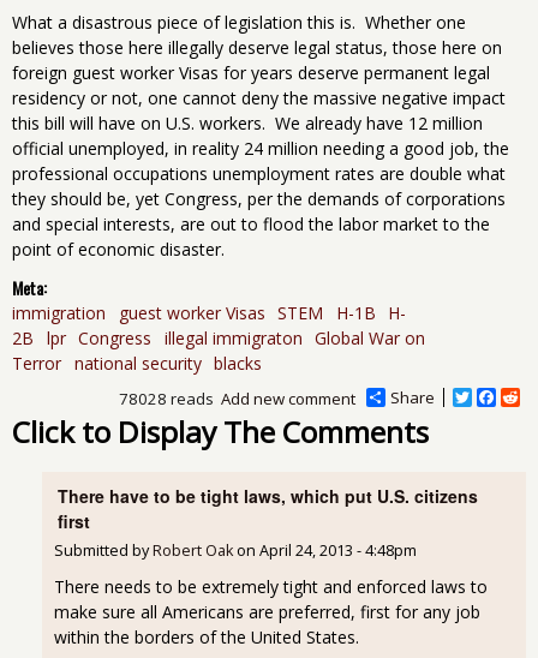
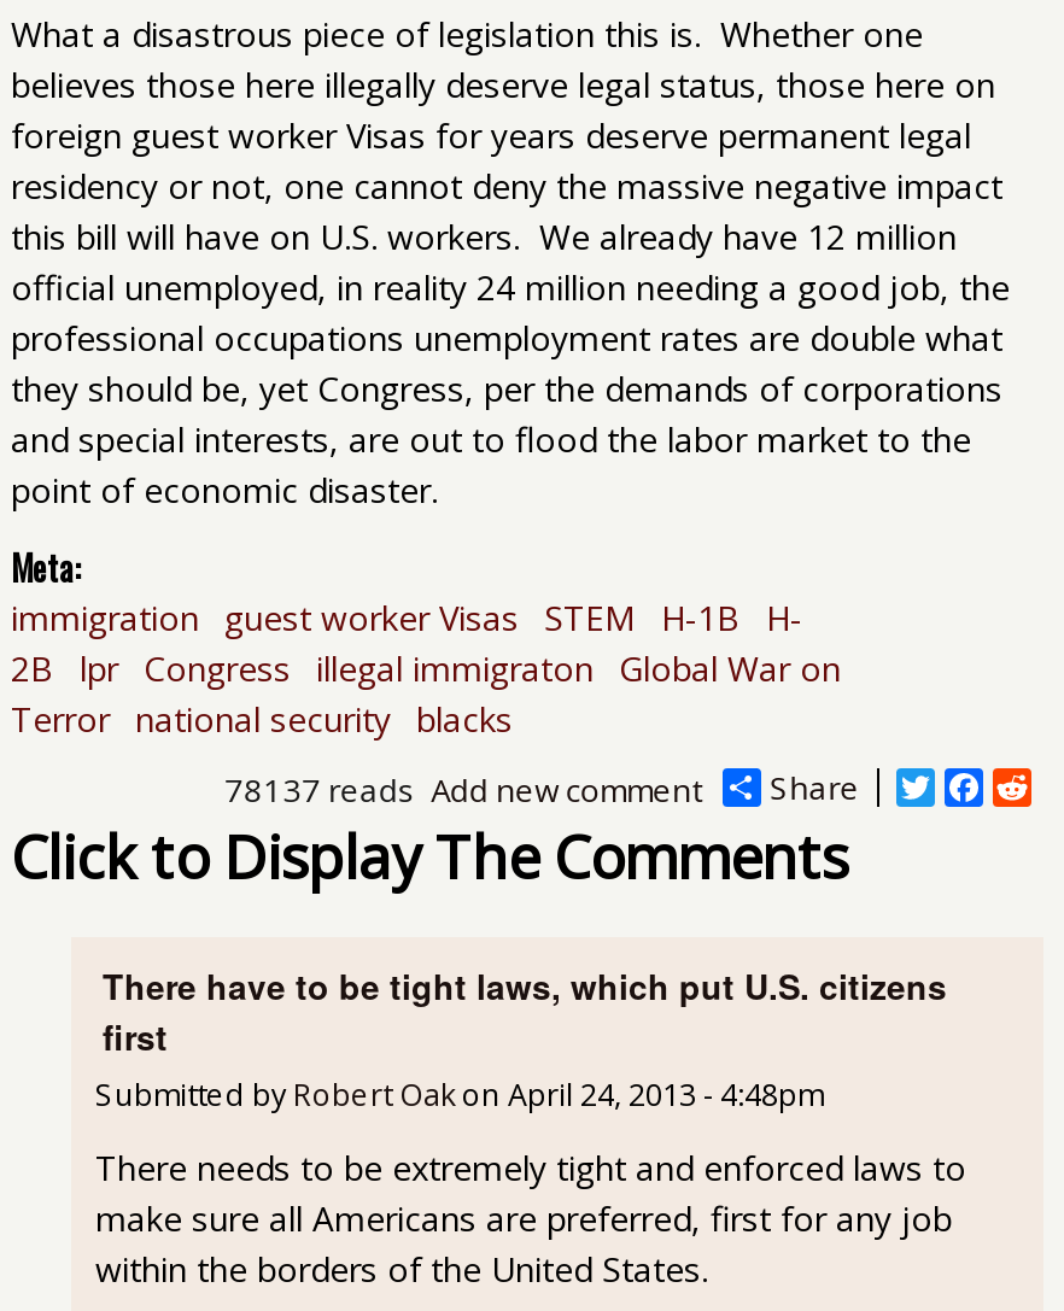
[118,388,213,409] 78028 reads -> [225,768,415,811] 78137 reads

